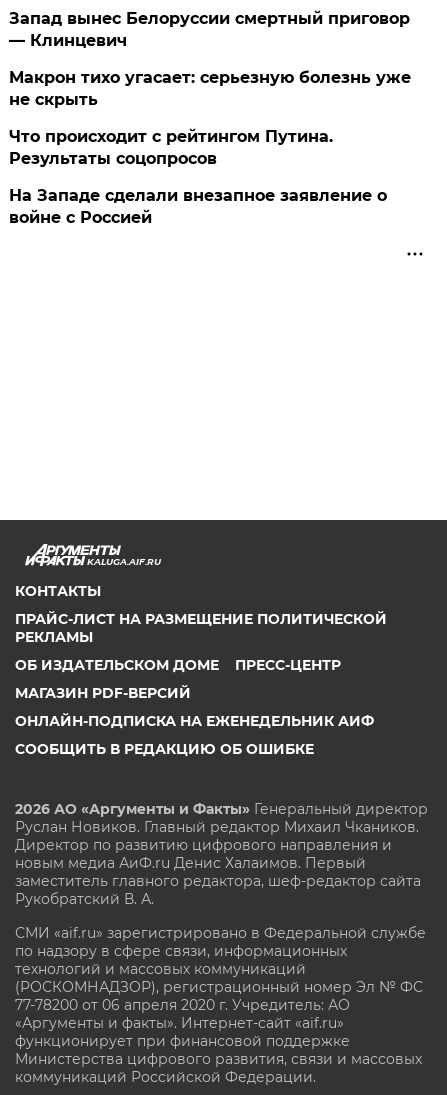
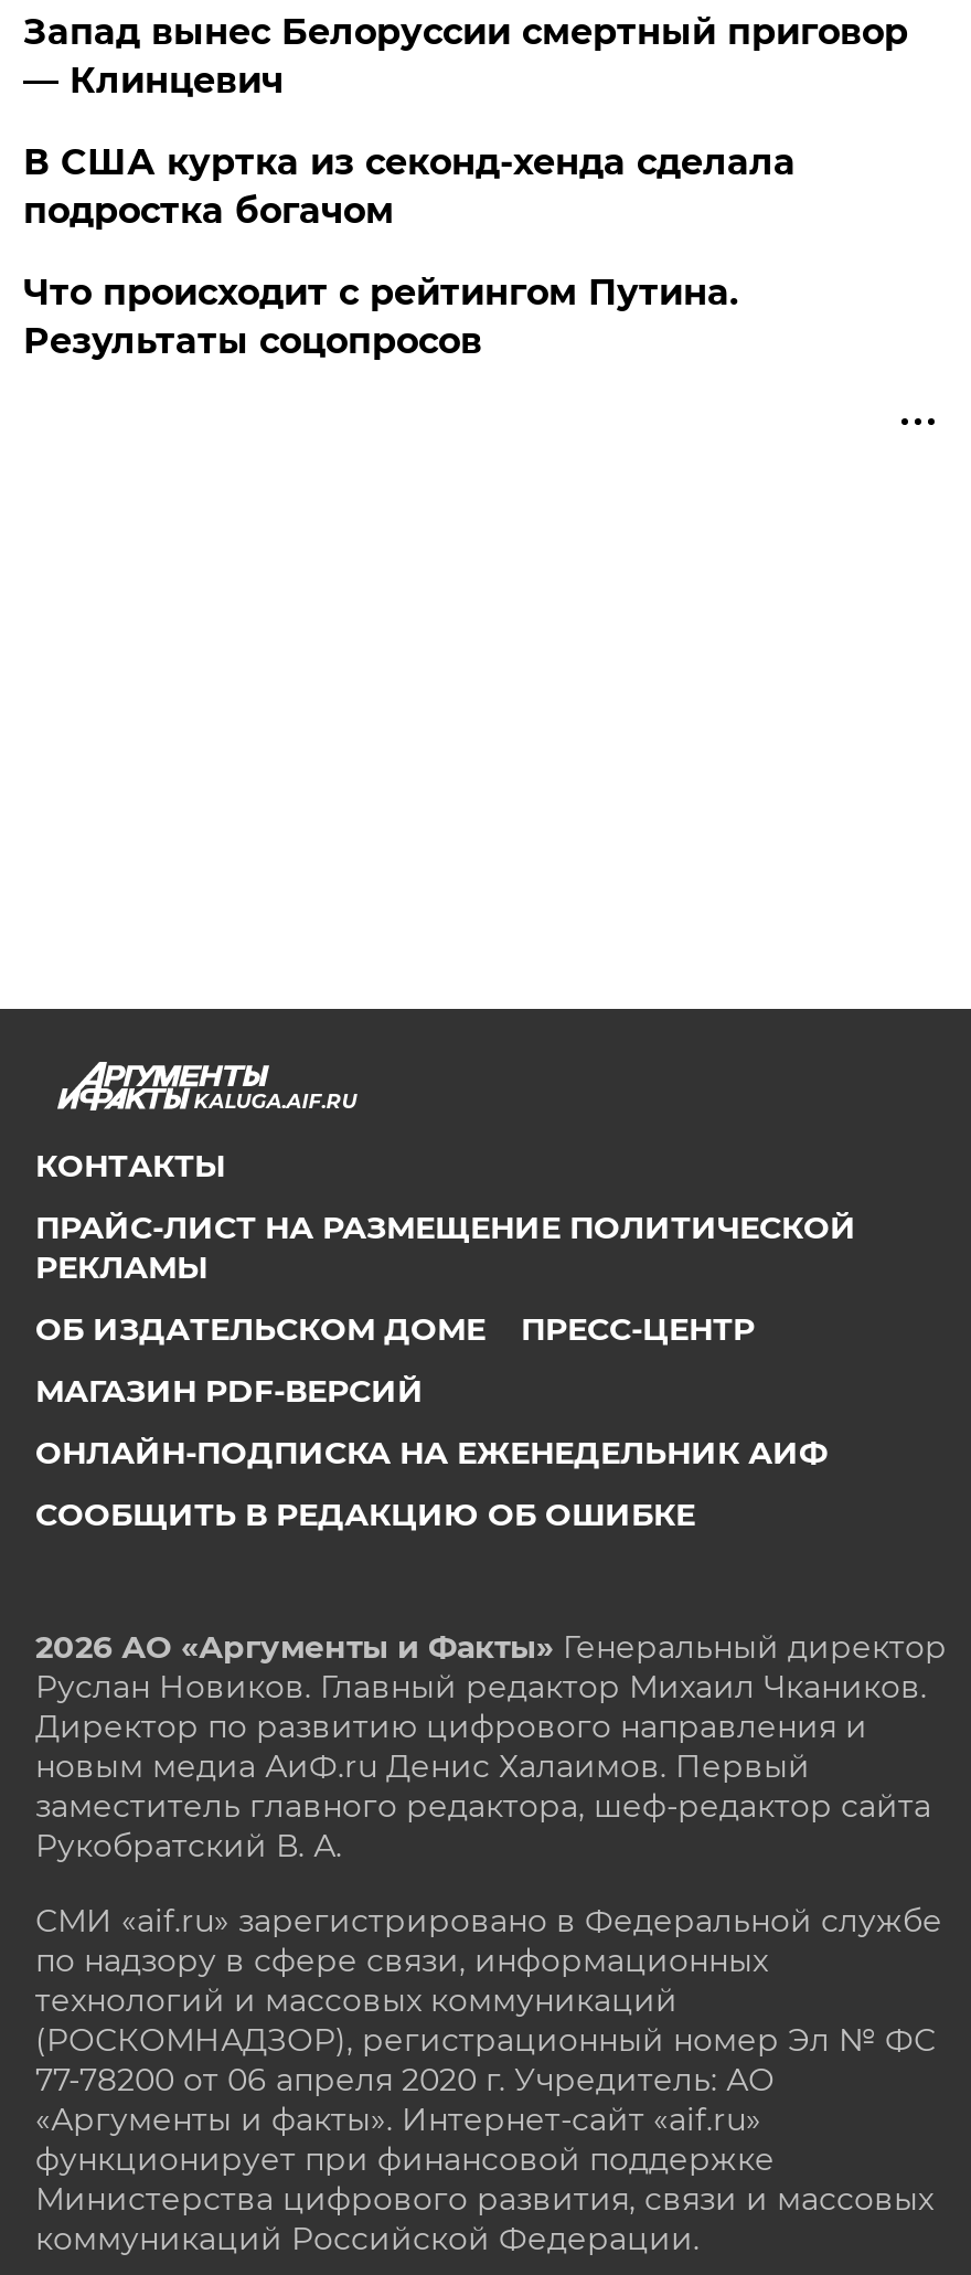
[9,68,411,109] Макрон тихо угасает: серьезную болезнь уже | не скрыть -> [23,141,795,232] В США куртка из секонд-хенда сделала | подростка богачом
[9,186,387,227] На Западе сделали внезапное заявление о | войне с Россией -> none

